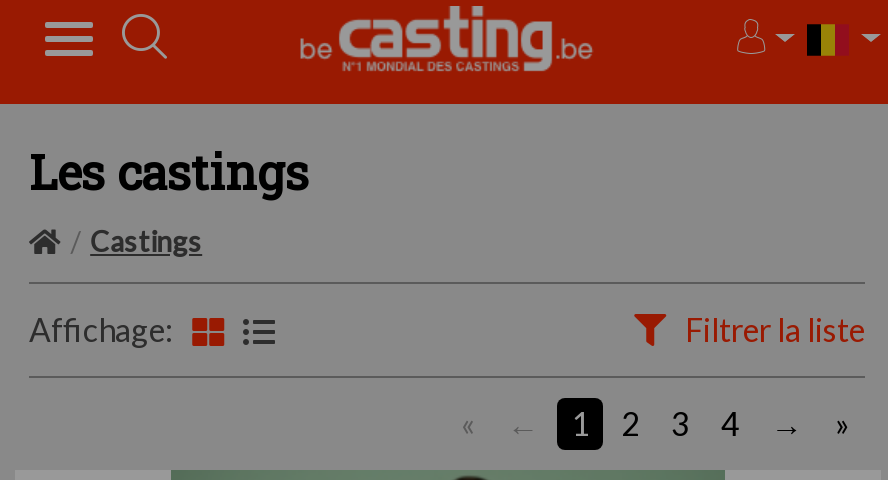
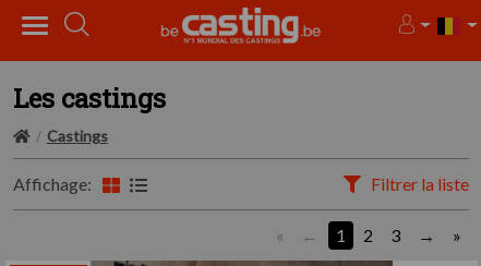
[721,404,739,442] 4 -> none

